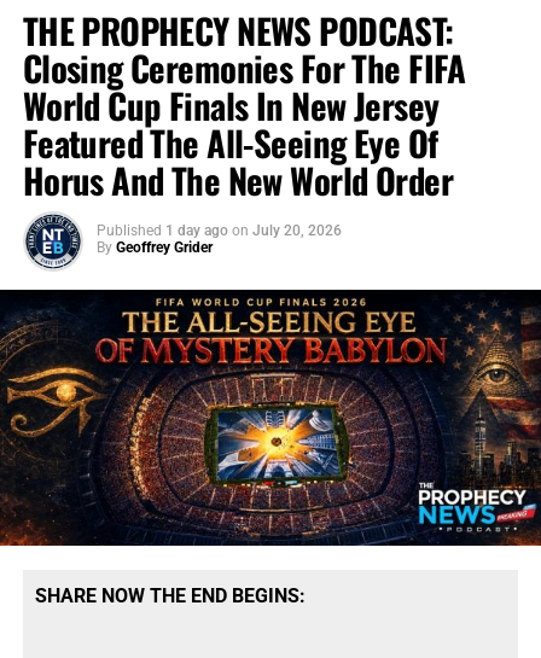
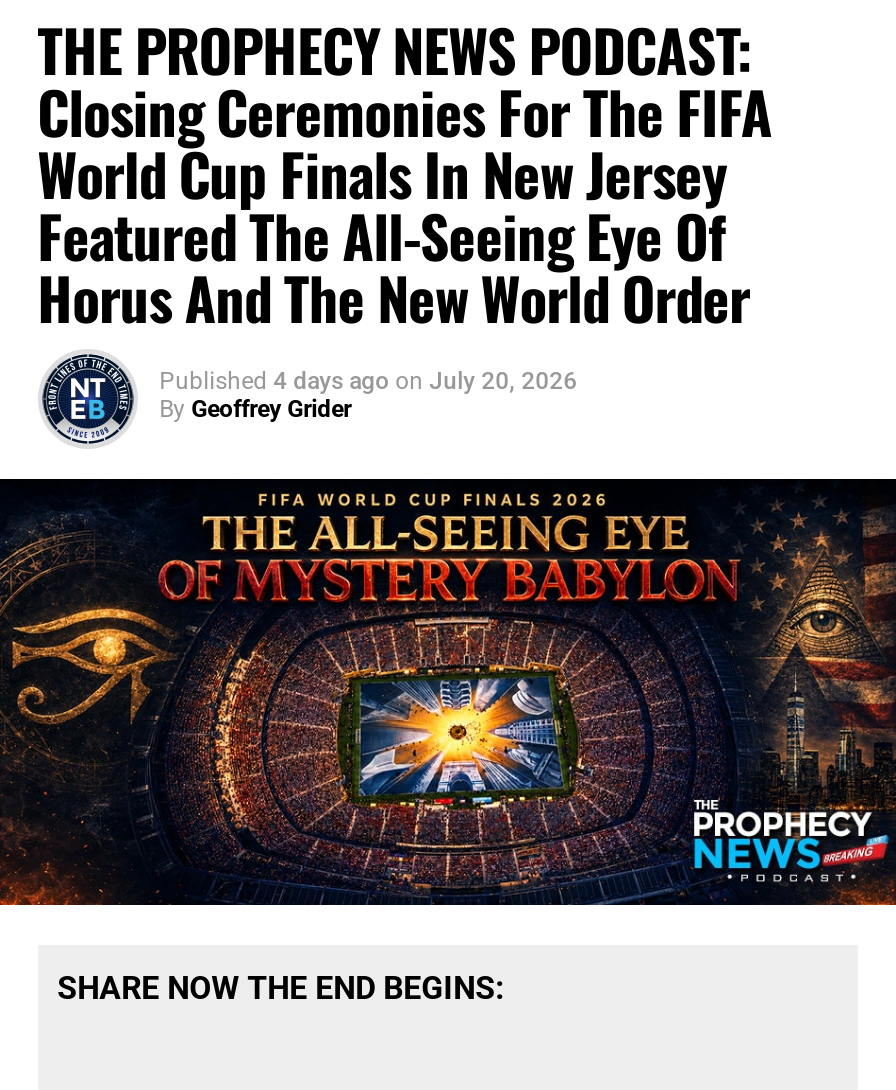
[96,222,341,239] Published 1 day ago on July 20, 2026 -> [159,368,577,396] Published 4 days ago on July 20, 2026

